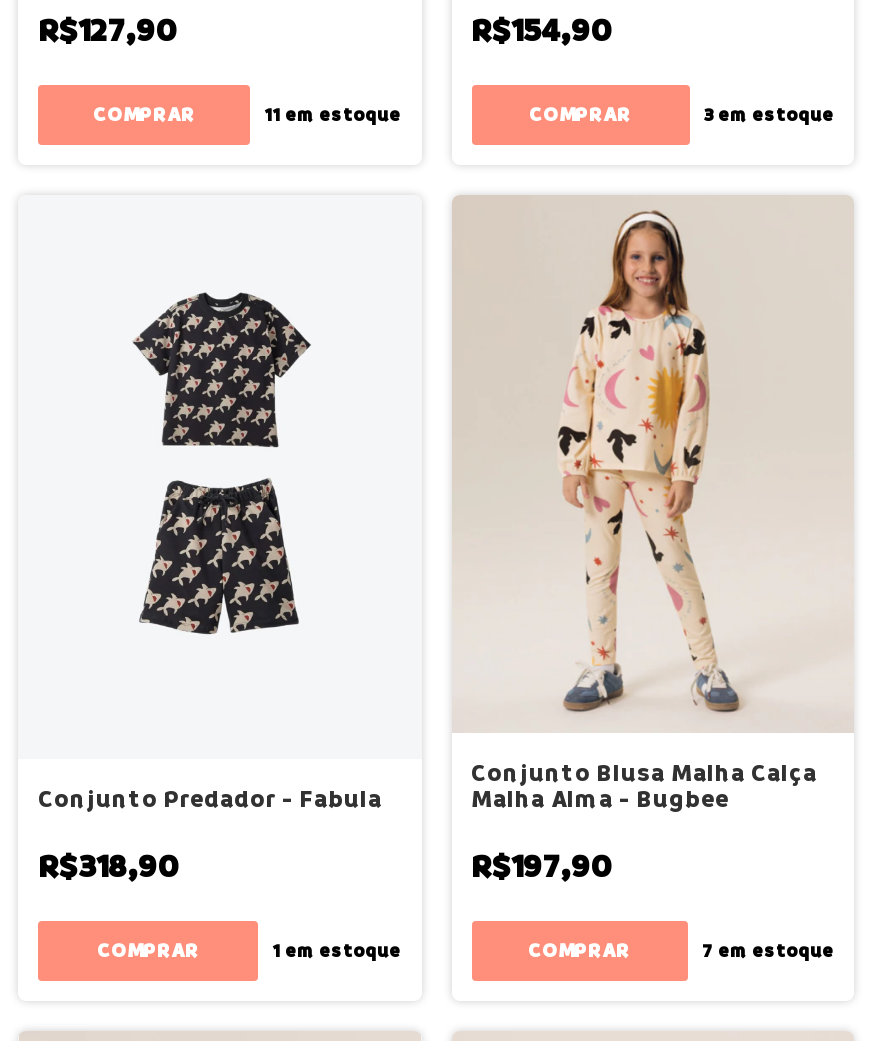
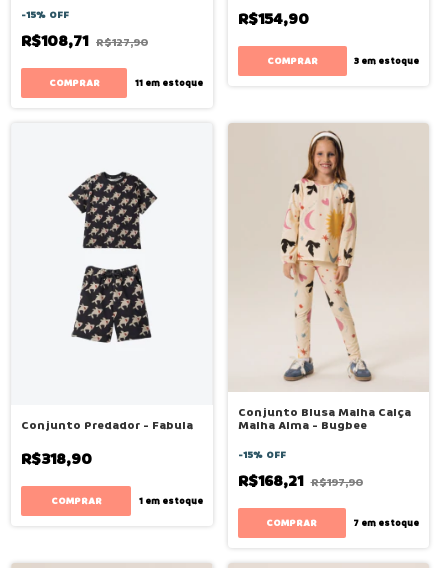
[38,9,178,53] R$127,90 -> [21,8,148,52] -15% OFF | R$108,71 R$127,90
[471,845,613,889] R$197,90 -> [237,448,362,492] -15% OFF | R$168,21 R$197,90

